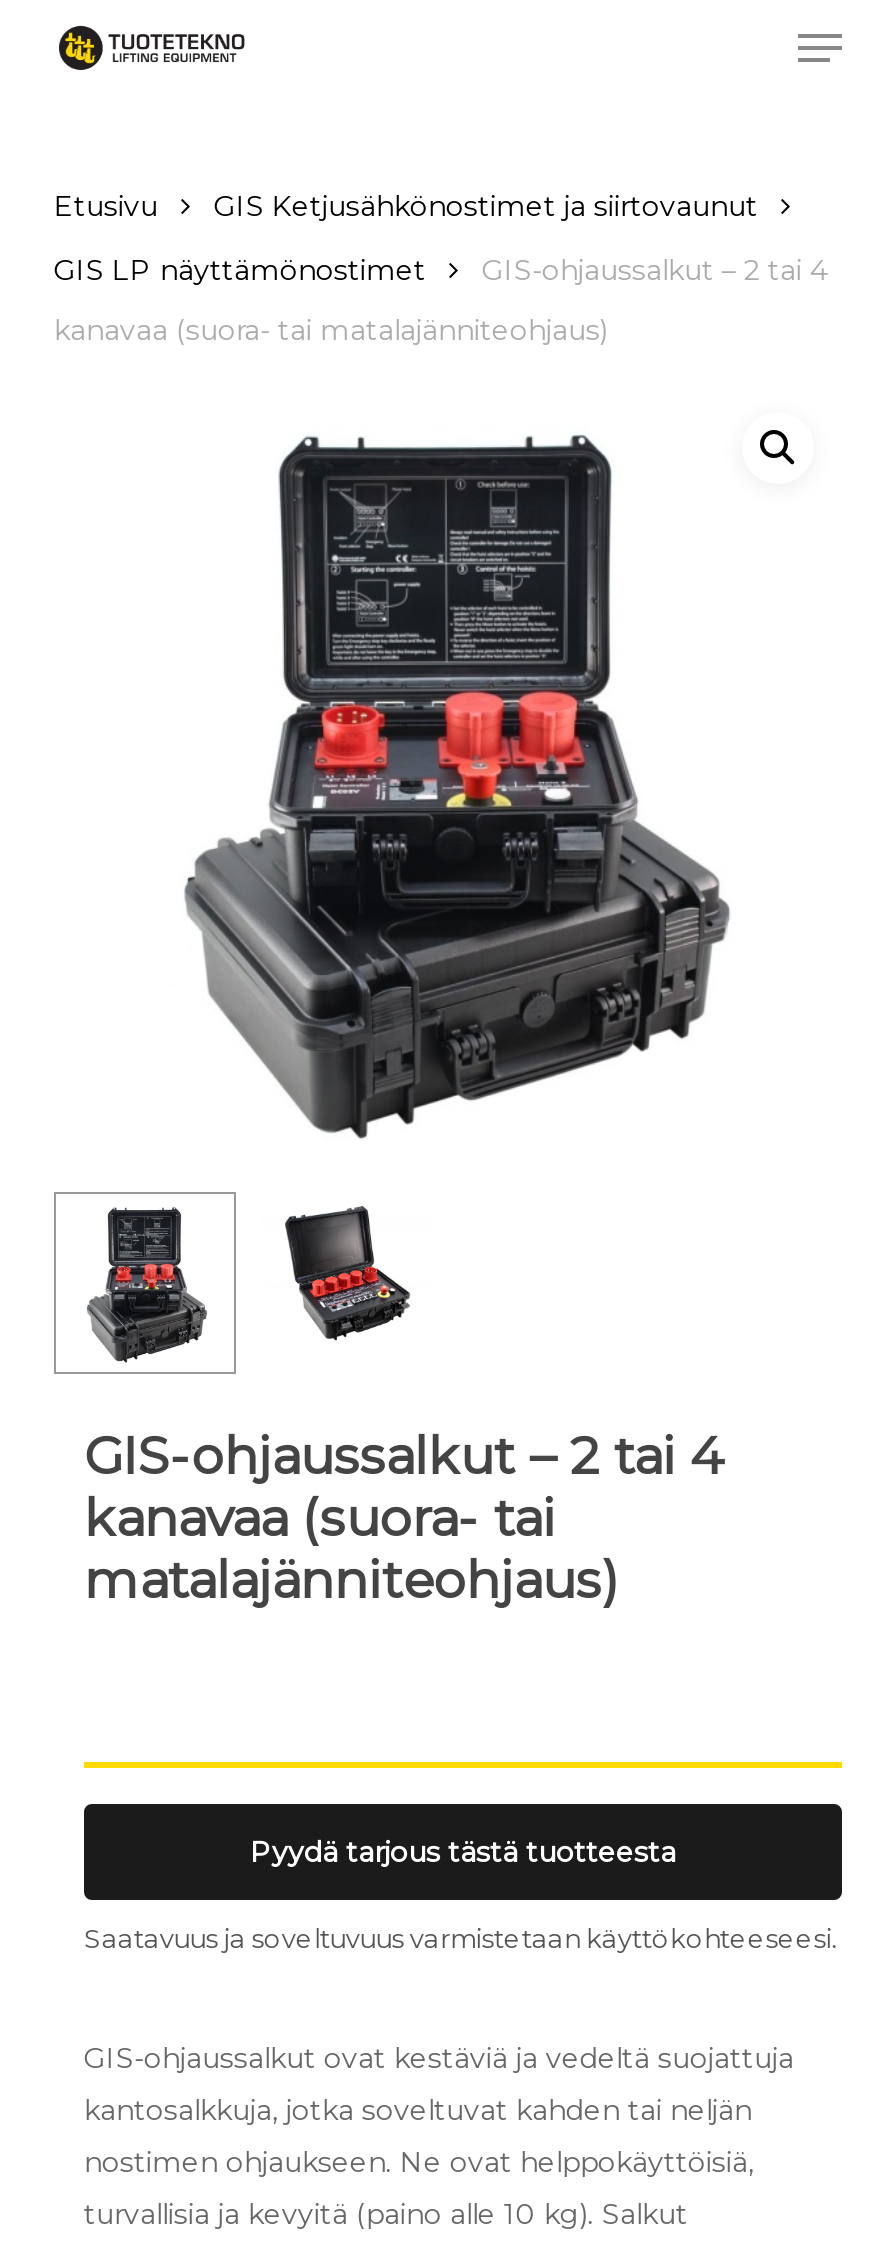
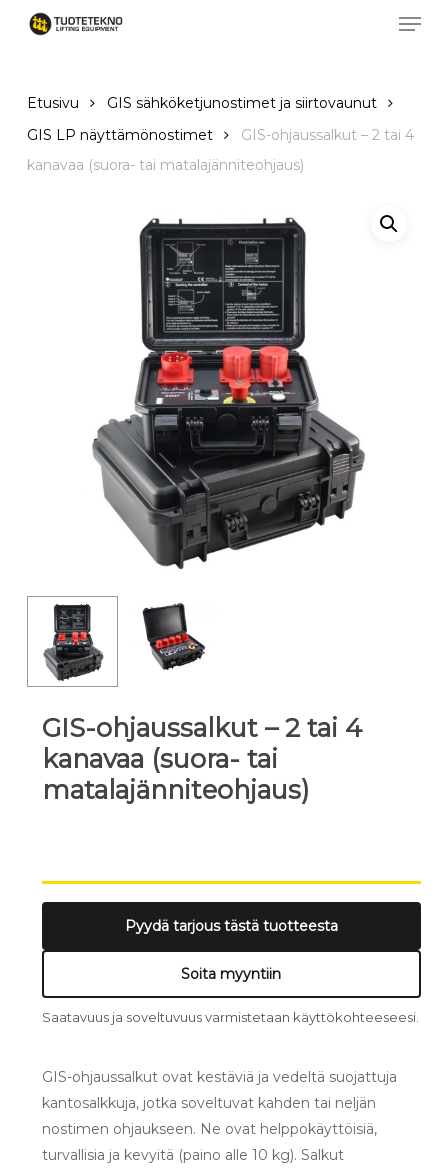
[214,187,758,223] GIS Ketjusähkönostimet ja siirtovaunut -> [107,94,377,112] GIS sähköketjunostimet ja siirtovaunut
none -> [181,965,281,983] Soita myyntiin

